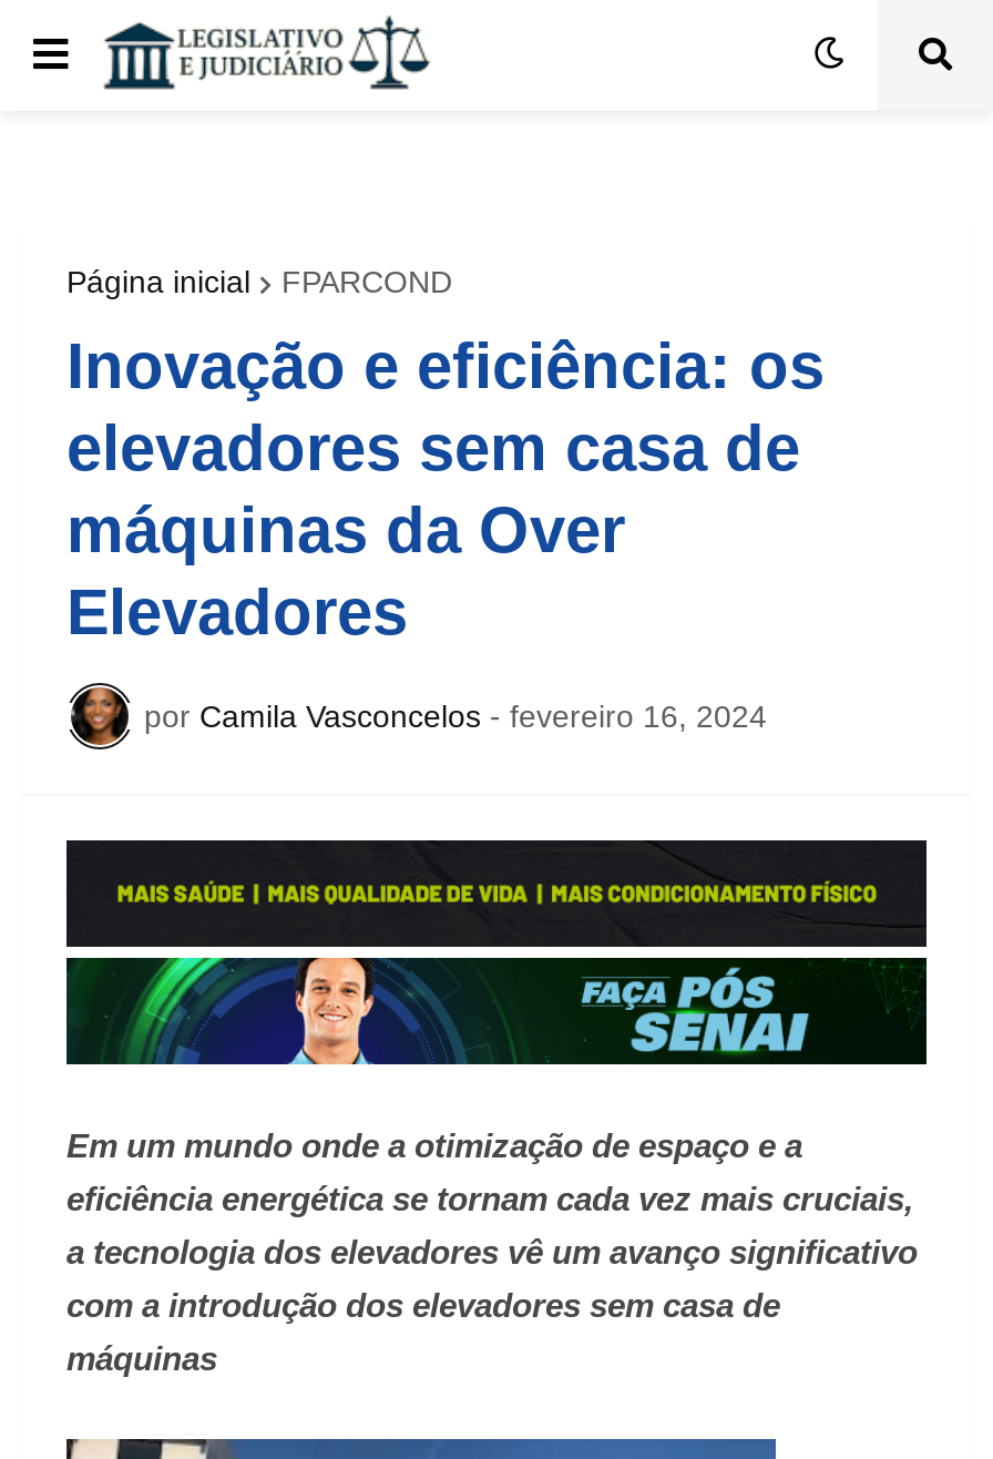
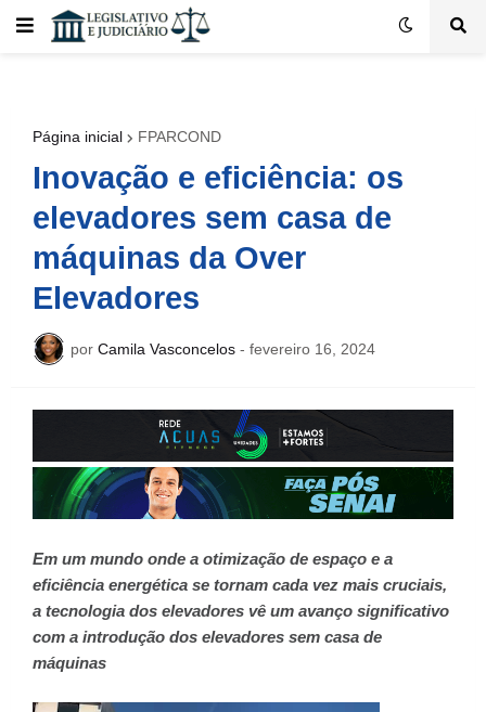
[115,840,878,942] [image] -> [57,409,429,459] [image]

